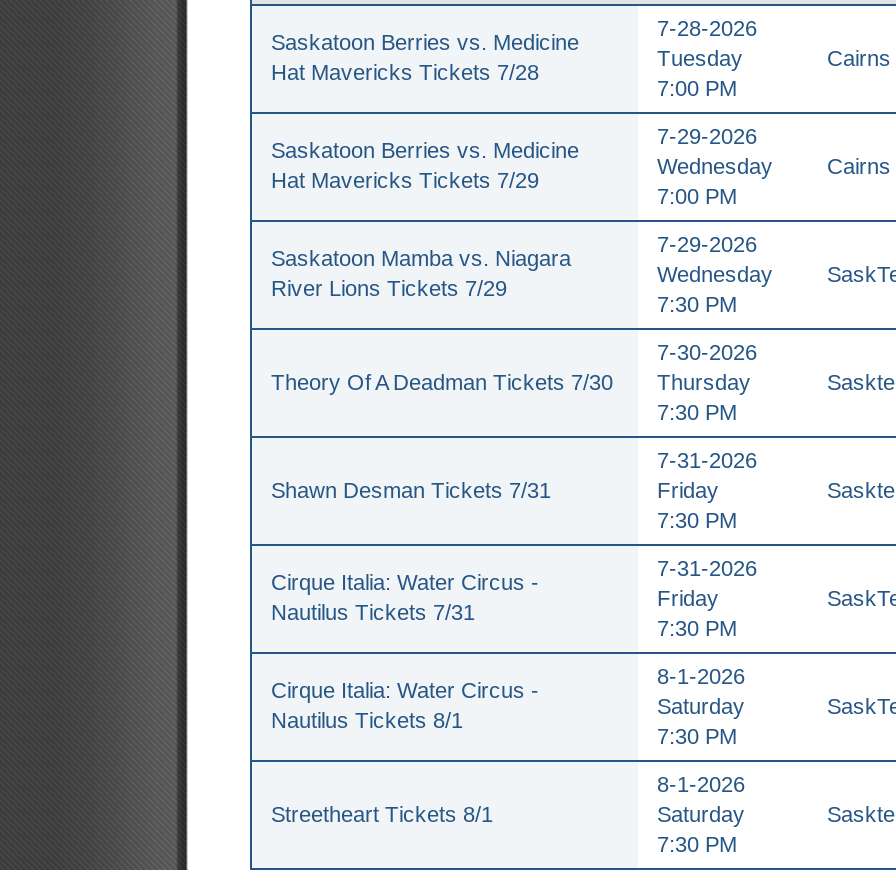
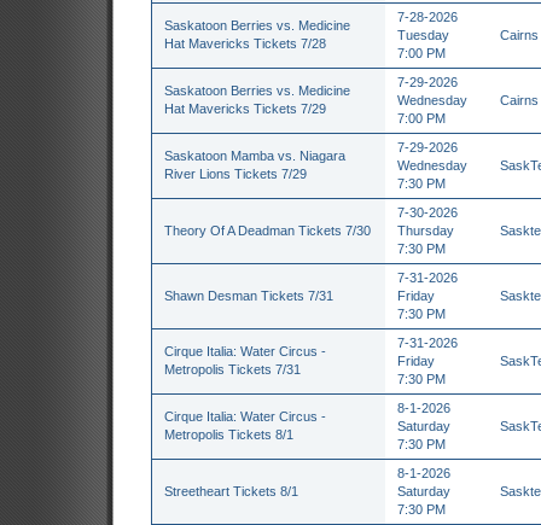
[271,600,475,624] Nautilus Tickets 7/31 -> [164,362,300,377] Metropolis Tickets 7/31
[271,708,463,732] Nautilus Tickets 8/1 -> [164,427,293,442] Metropolis Tickets 8/1

